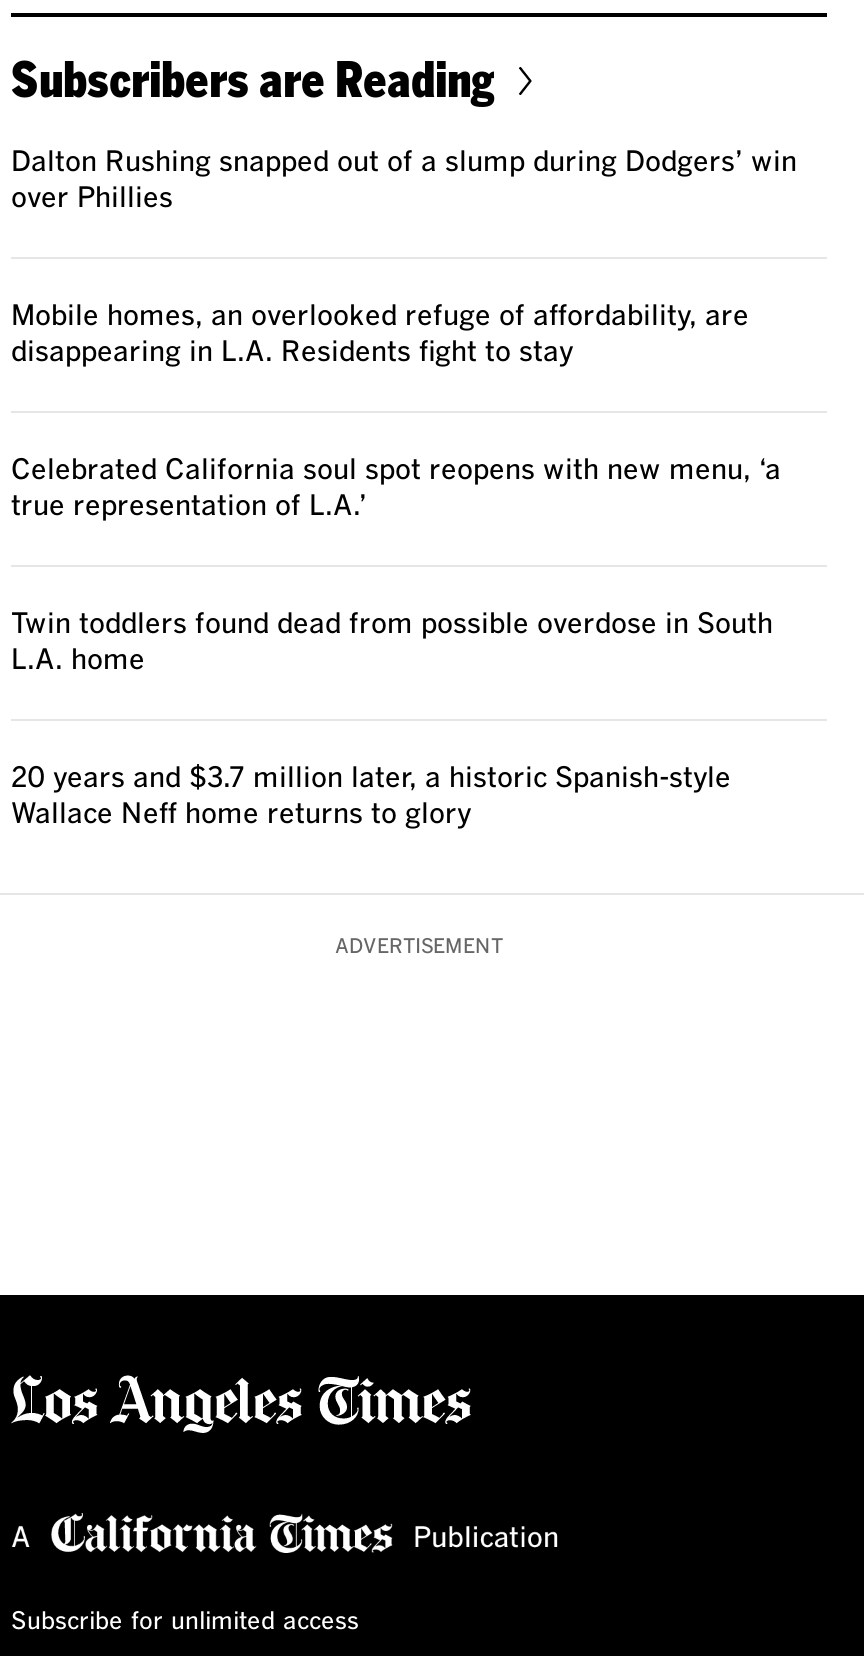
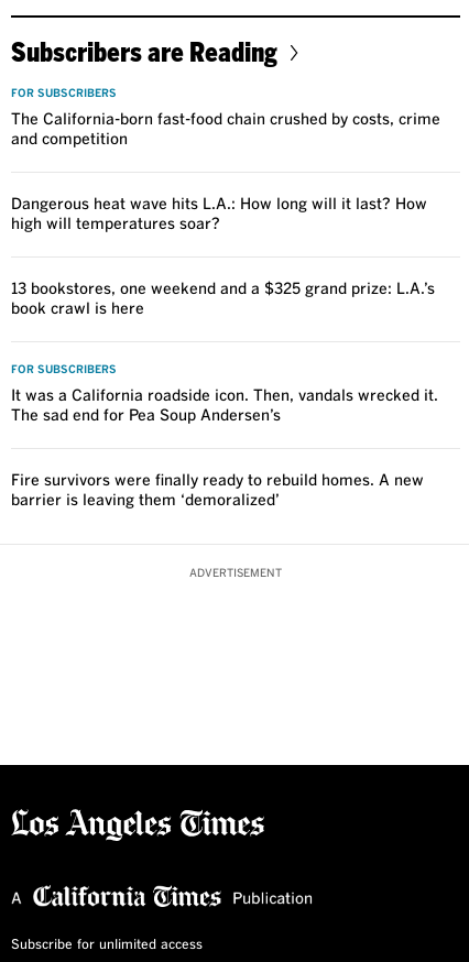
[11,149,797,213] Dalton Rushing snapped out of a slump during Dodgers’ win | over Phillies -> [11,88,440,147] FOR SUBSCRIBERS | The California-born fast-food chain crushed by costs, crime | and competition
[11,303,749,367] Mobile homes, an overlooked refuge of affordability, are | disappearing in L.A. Residents fight to stay -> [11,197,427,232] Dangerous heat wave hits L.A.: How long will it last? How | high will temperatures soar?
[11,457,781,521] Celebrated California soul spot reopens with new menu, ‘a | true representation of L.A.’ -> [11,282,435,317] 13 bookstores, one weekend and a $325 grand prize: L.A.’s | book crawl is here
[11,611,773,675] Twin toddlers found dead from possible overdose in South | L.A. home -> [11,364,438,424] FOR SUBSCRIBERS | It was a California roadside icon. Then, vandals wrecked it. | The sad end for Pea Soup Andersen’s
[11,765,731,829] 20 years and $3.7 million later, a historic Spanish-style | Wallace Neff home returns to glory -> [11,473,424,509] Fire survivors were finally ready to rebuild homes. A new | barrier is leaving them ‘demoralized’

